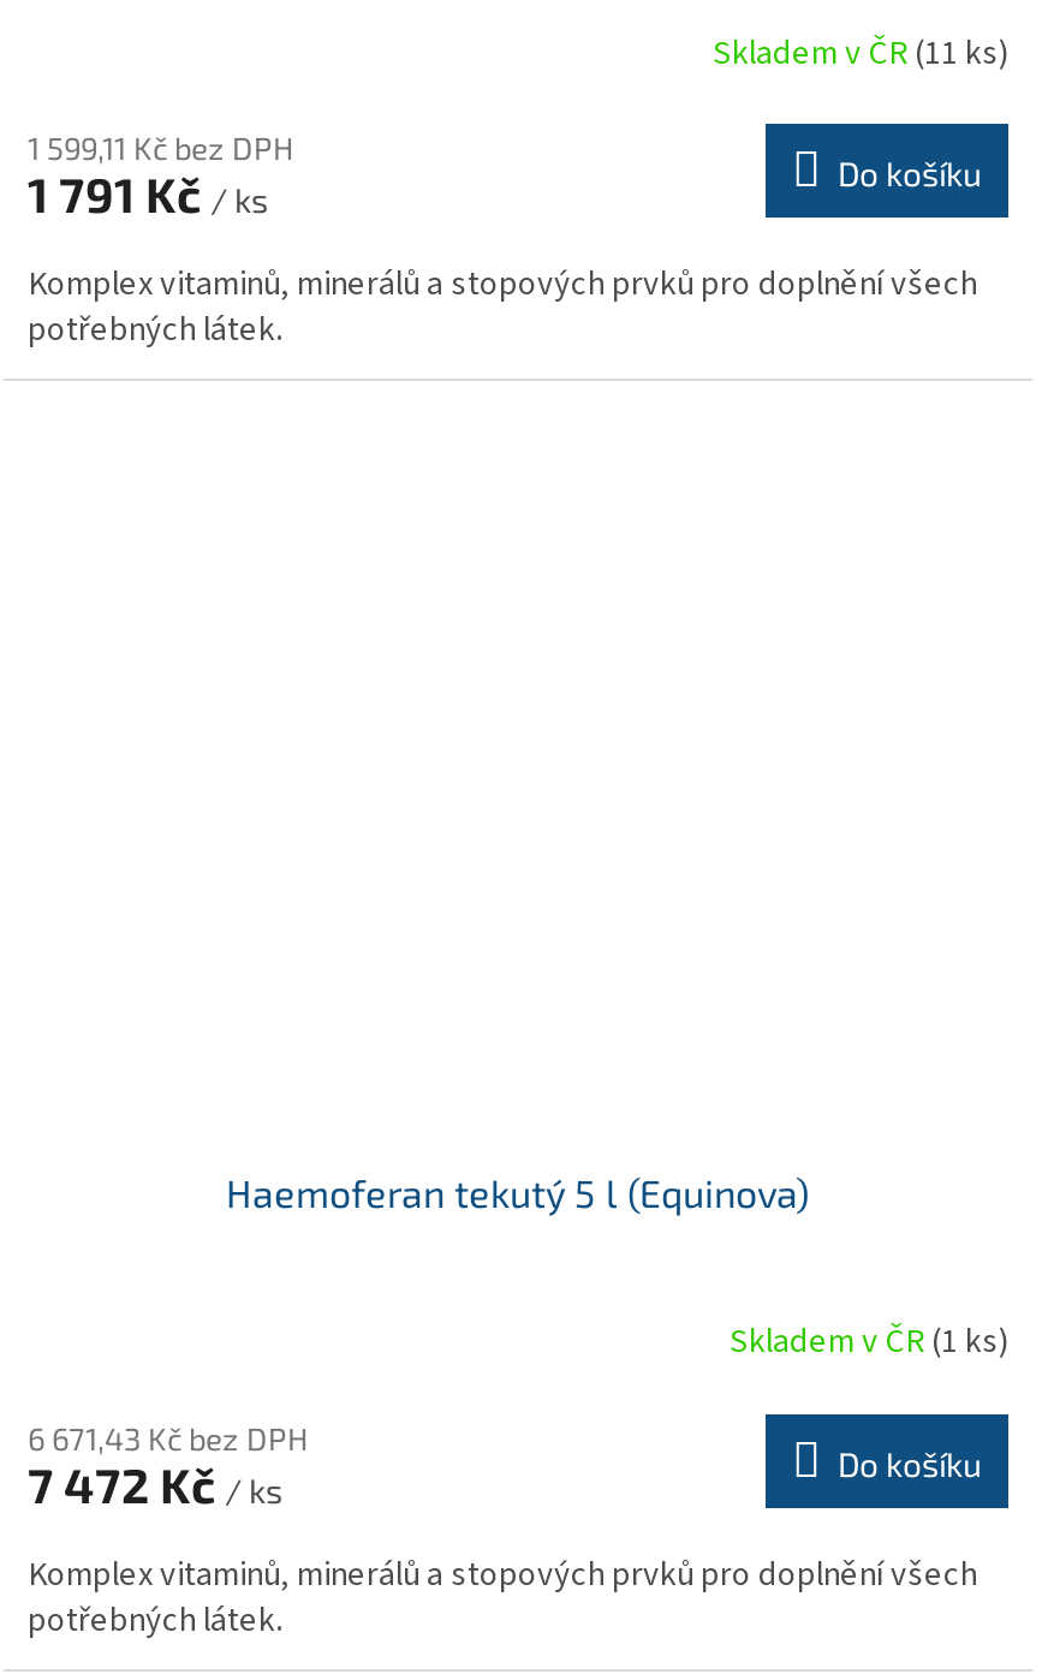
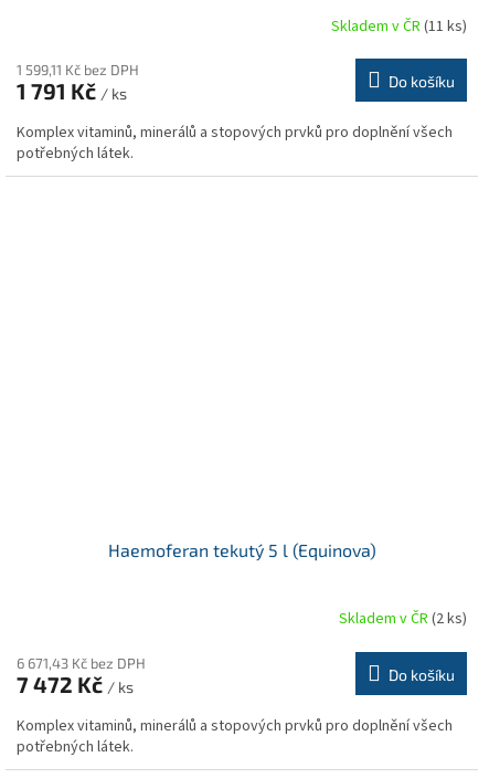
[730,1319,1008,1368] Skladem v ČR (1 ks) -> [339,608,467,630] Skladem v ČR (2 ks)

